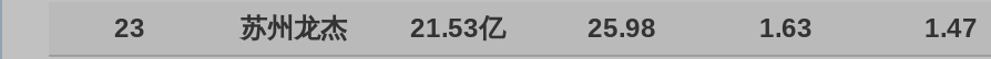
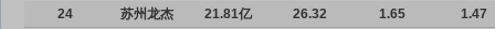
[114,13,145,44] 23 -> [57,6,72,21] 24
[410,13,505,44] 21.53亿 -> [204,6,252,21] 21.81亿
[588,13,656,44] 25.98 -> [293,6,327,21] 26.32
[759,13,813,44] 1.63 -> [378,6,405,21] 1.65

